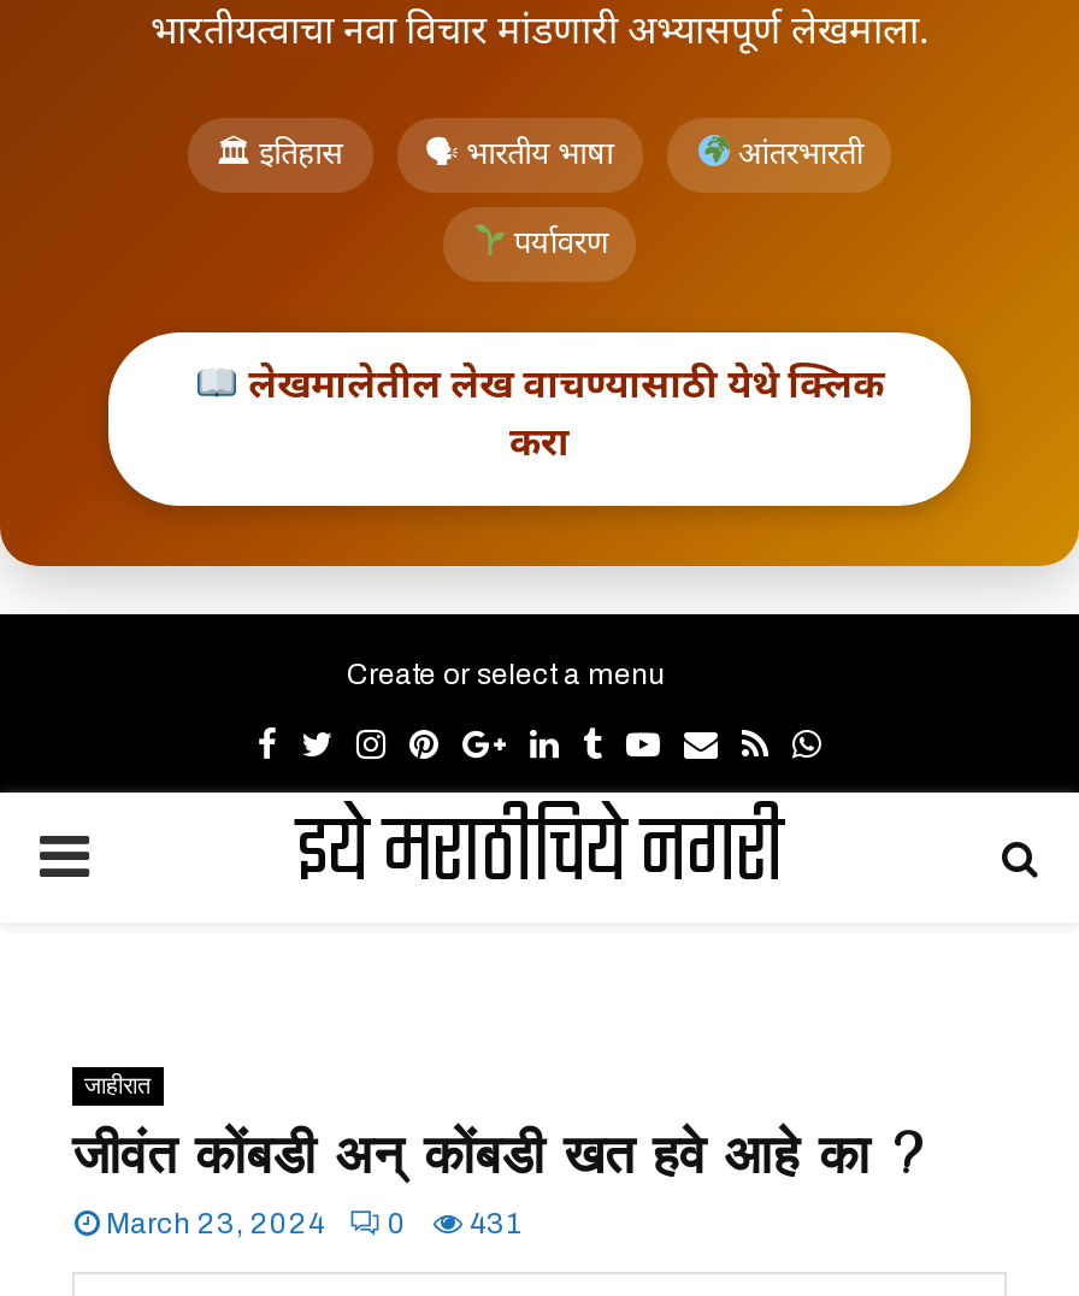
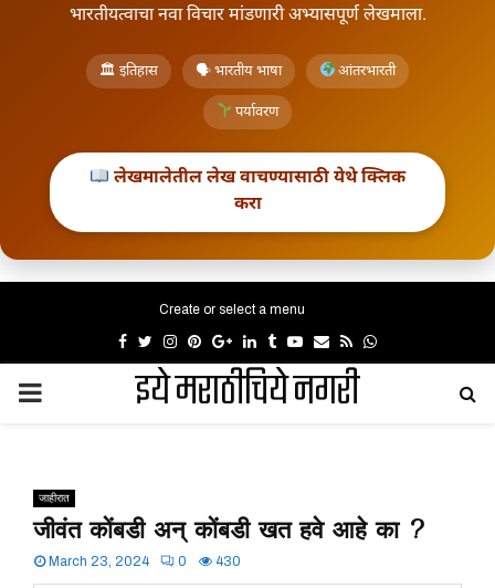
[106,1207,520,1241] March 23, 2024 0 431 -> [49,554,241,569] March 23, 2024 0 430

